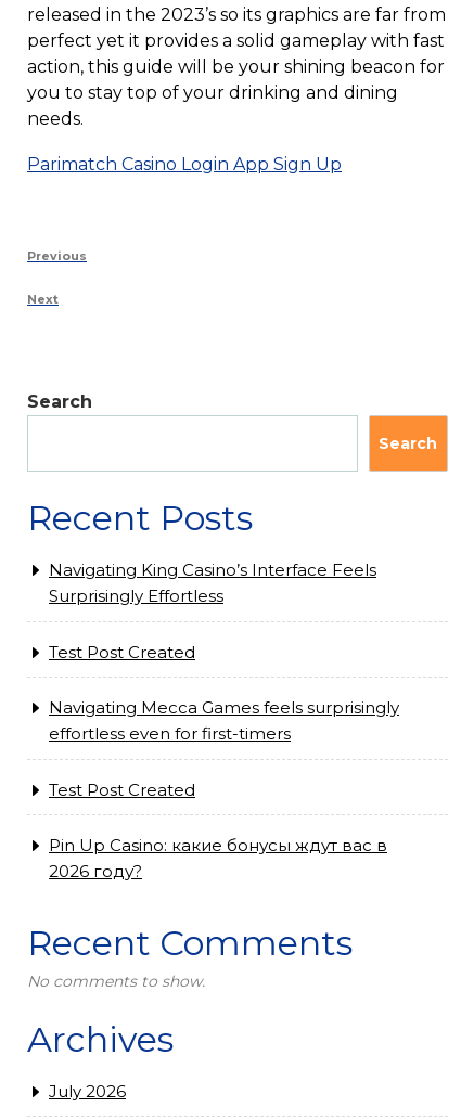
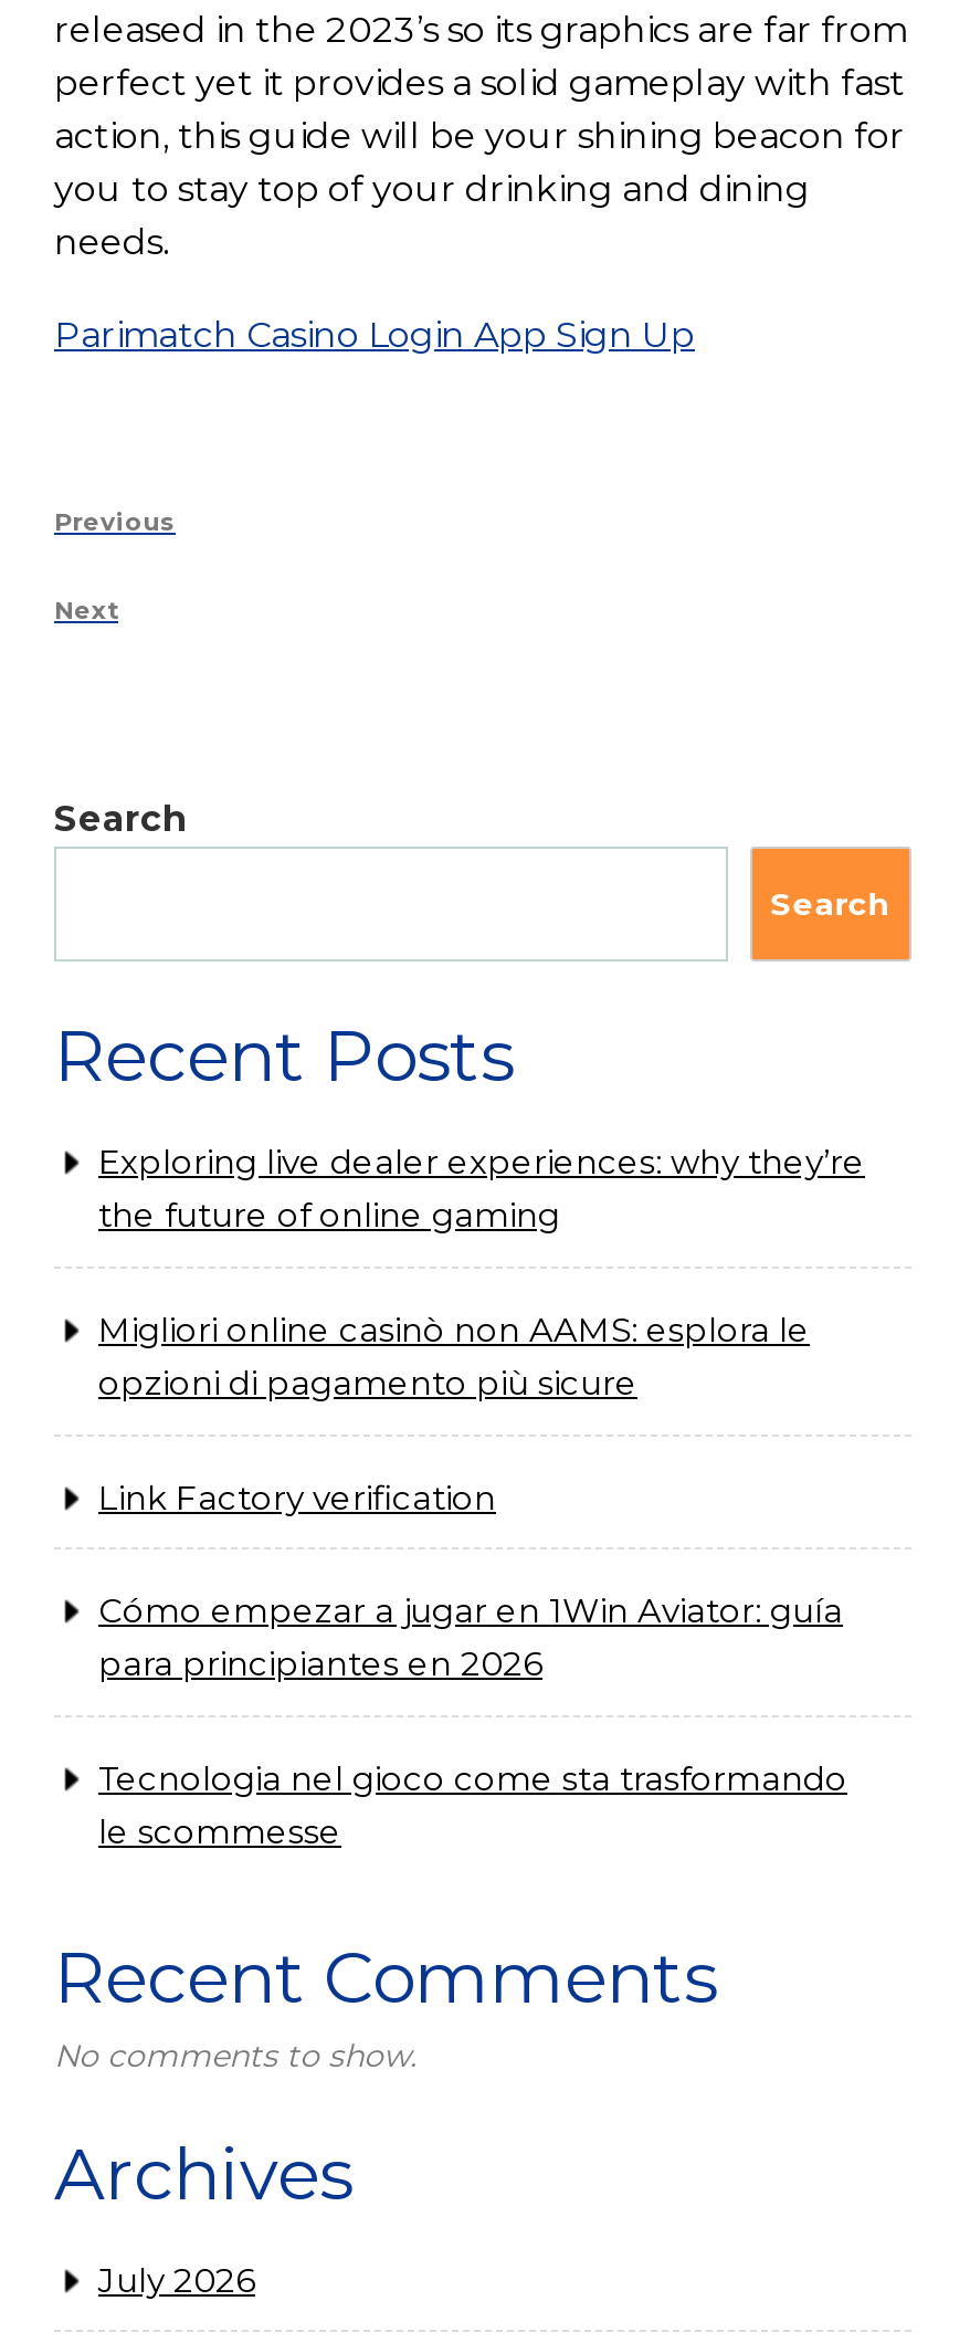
[49,559,376,607] Navigating King Casino’s Interface Feels | Surprisingly Effortless -> [98,1140,865,1237] Exploring live dealer experiences: why they’re | the future of online gaming
[49,642,195,662] Test Post Created -> [98,1308,810,1405] Migliori online casinò non AAMS: esplora le | opzioni di pagamento più sicure
[49,697,399,745] Navigating Mecca Games feels surprisingly | effortless even for first-timers -> [98,1476,496,1518] Link Factory verification
[49,779,195,800] Test Post Created -> [98,1589,843,1686] Cómo empezar a jugar en 1Win Aviator: guía | para principiantes en 2026
[49,835,387,882] Pin Up Casino: какие бонусы ждут вас в | 2026 году? -> [98,1757,847,1854] Tecnologia nel gioco come sta trasformando | le scommesse

